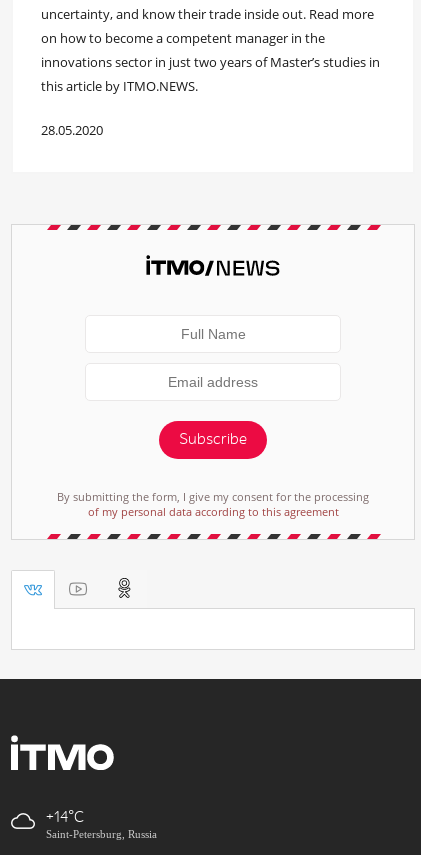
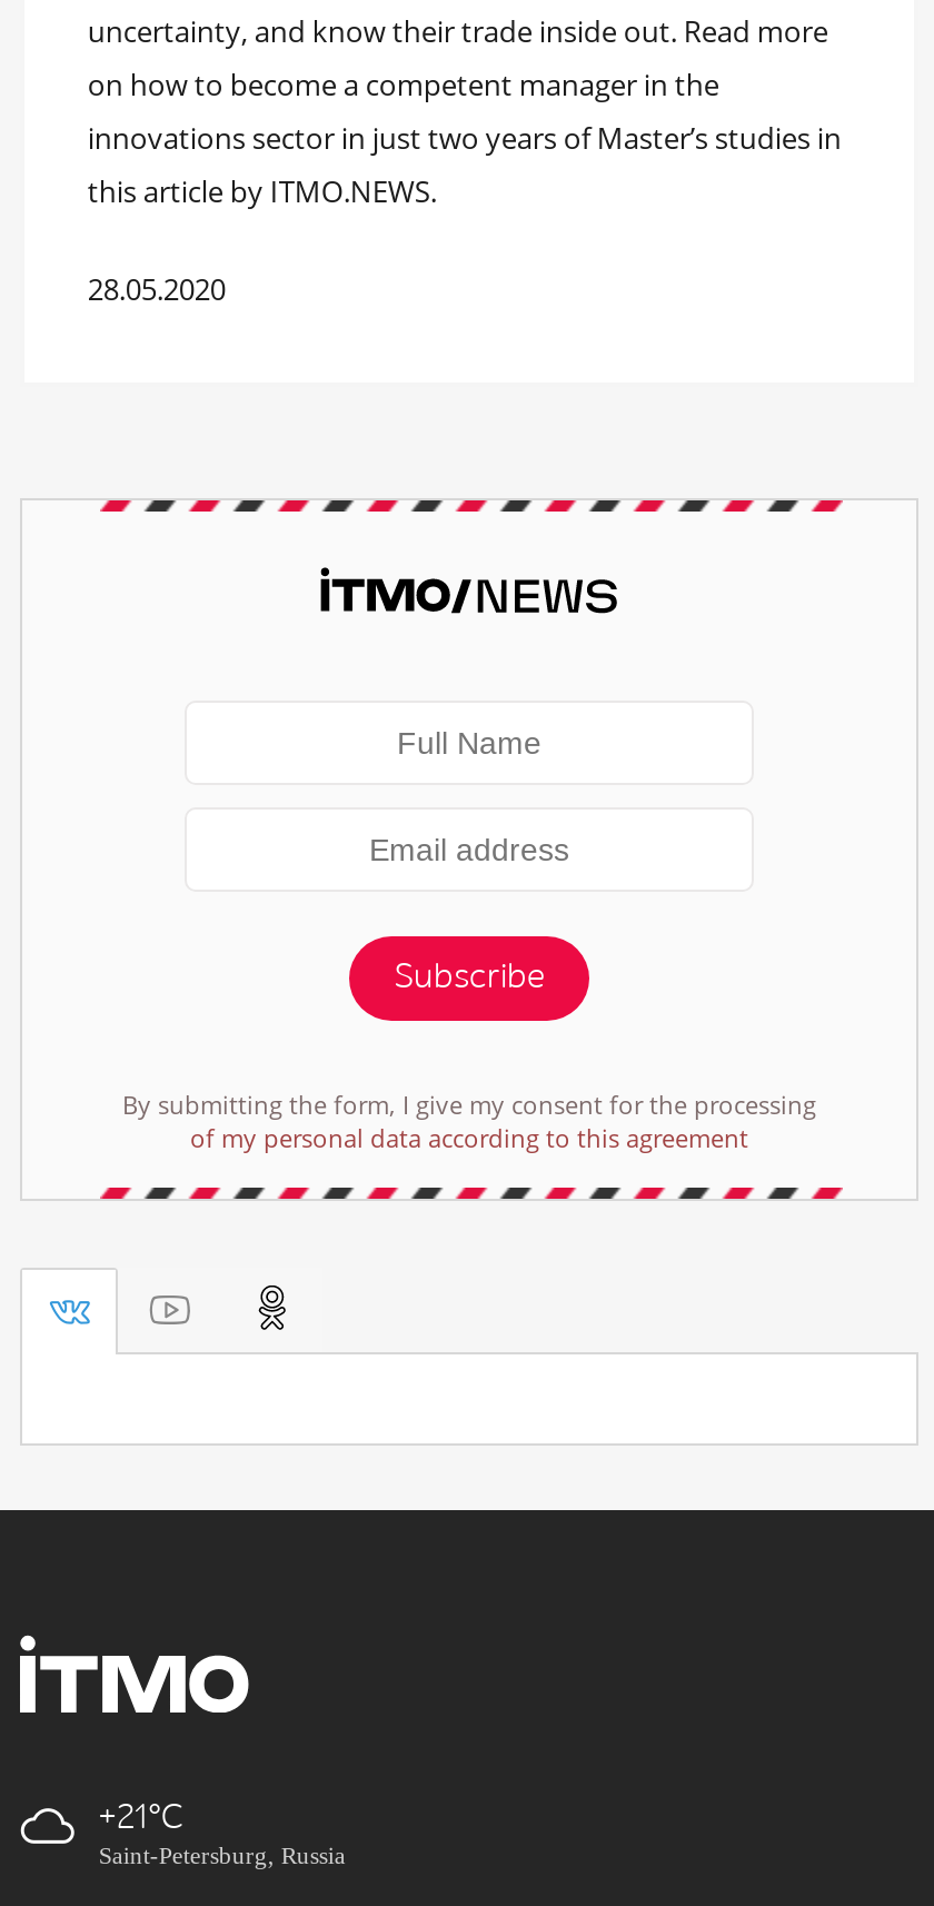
[46,808,68,827] +14 -> [99,1797,148,1840] +21

